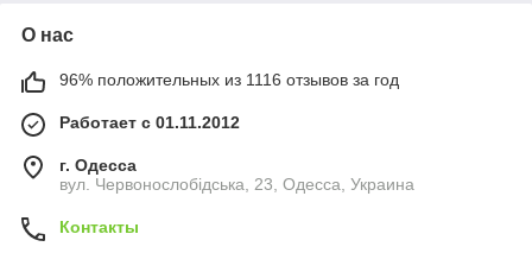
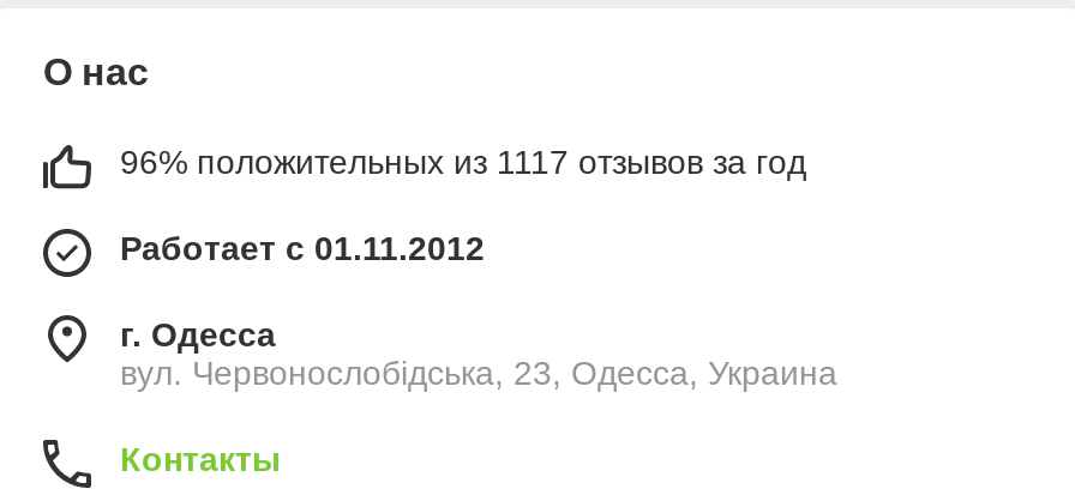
[59,70,399,89] 96% положительных из 1116 отзывов за год -> [120,142,806,181] 96% положительных из 1117 отзывов за год

